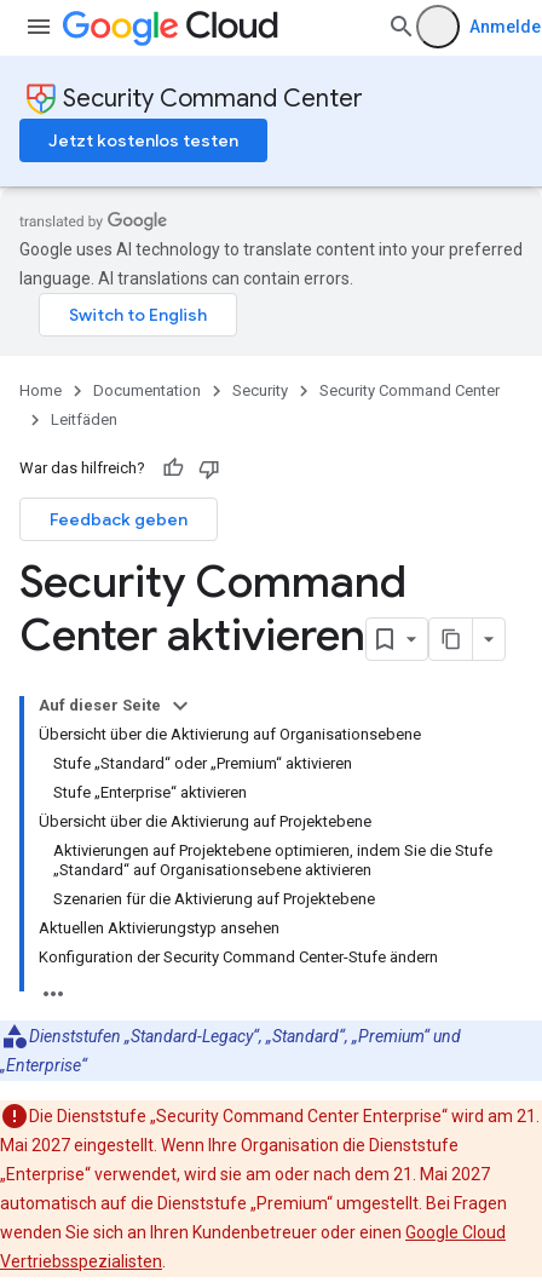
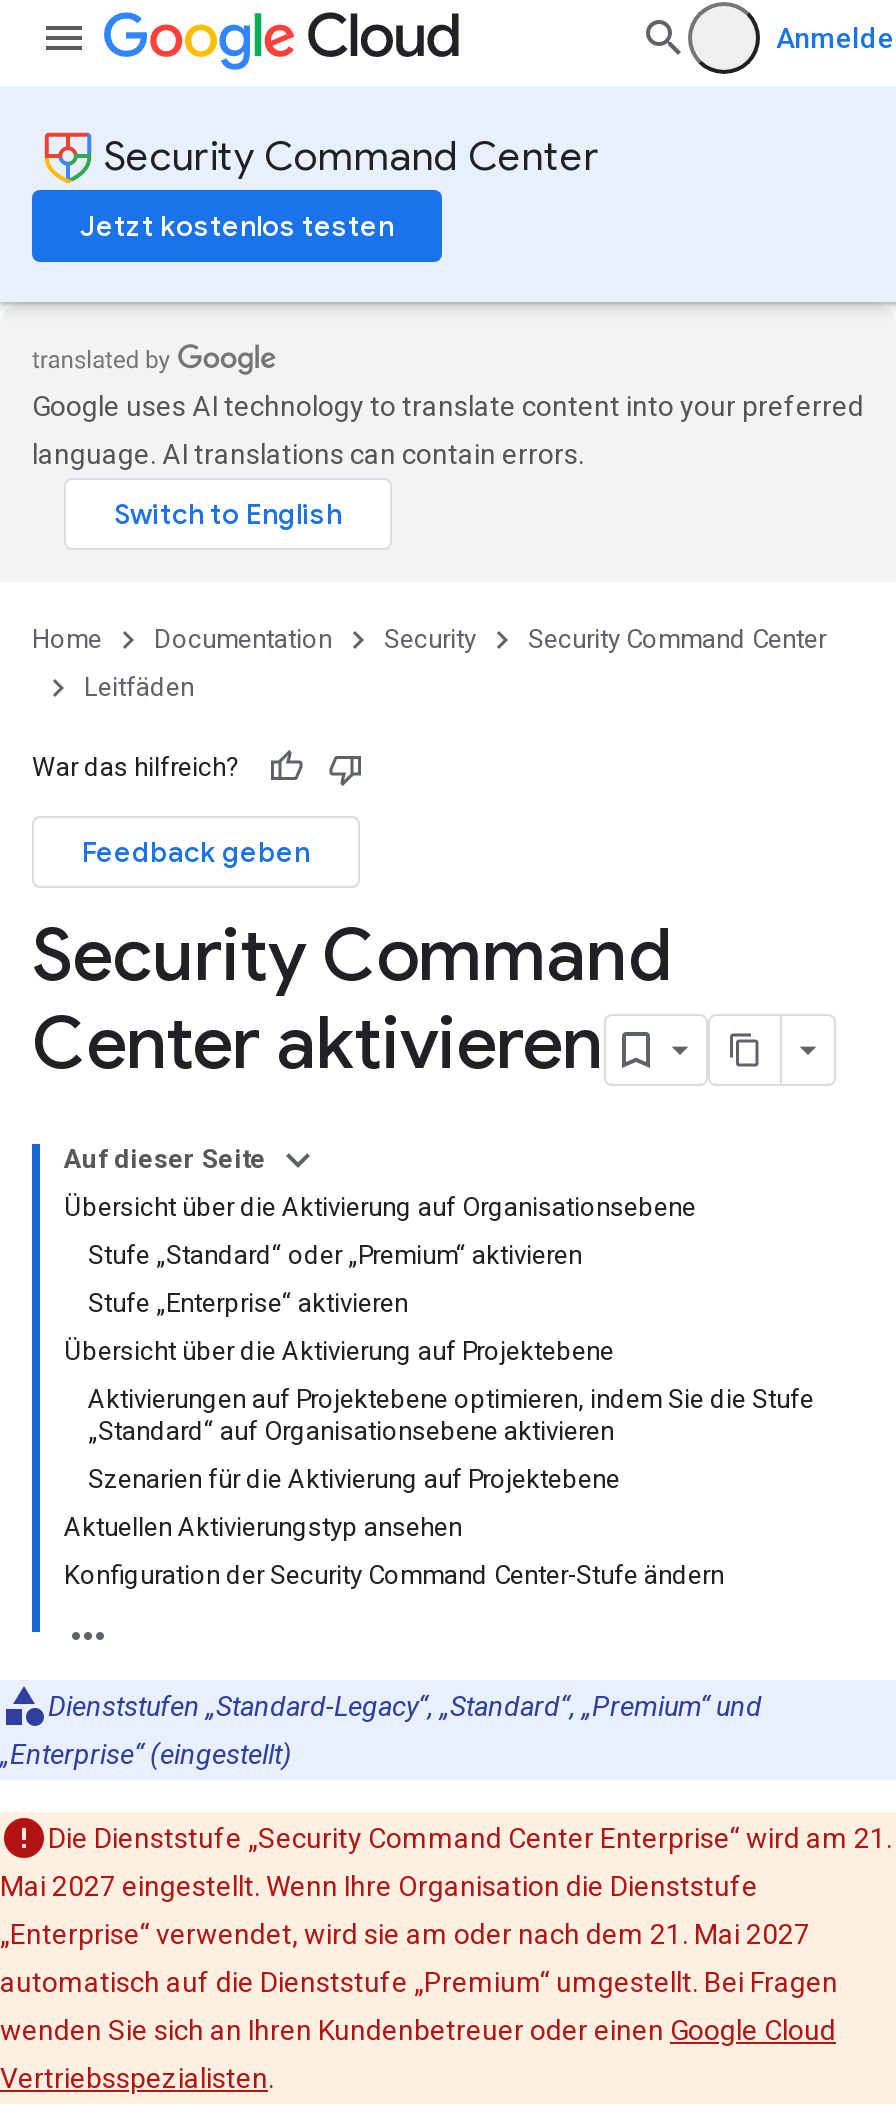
[0,1056,87,1075] „Enterprise“ -> [0,1738,292,1770] „Enterprise“ (eingestellt)

